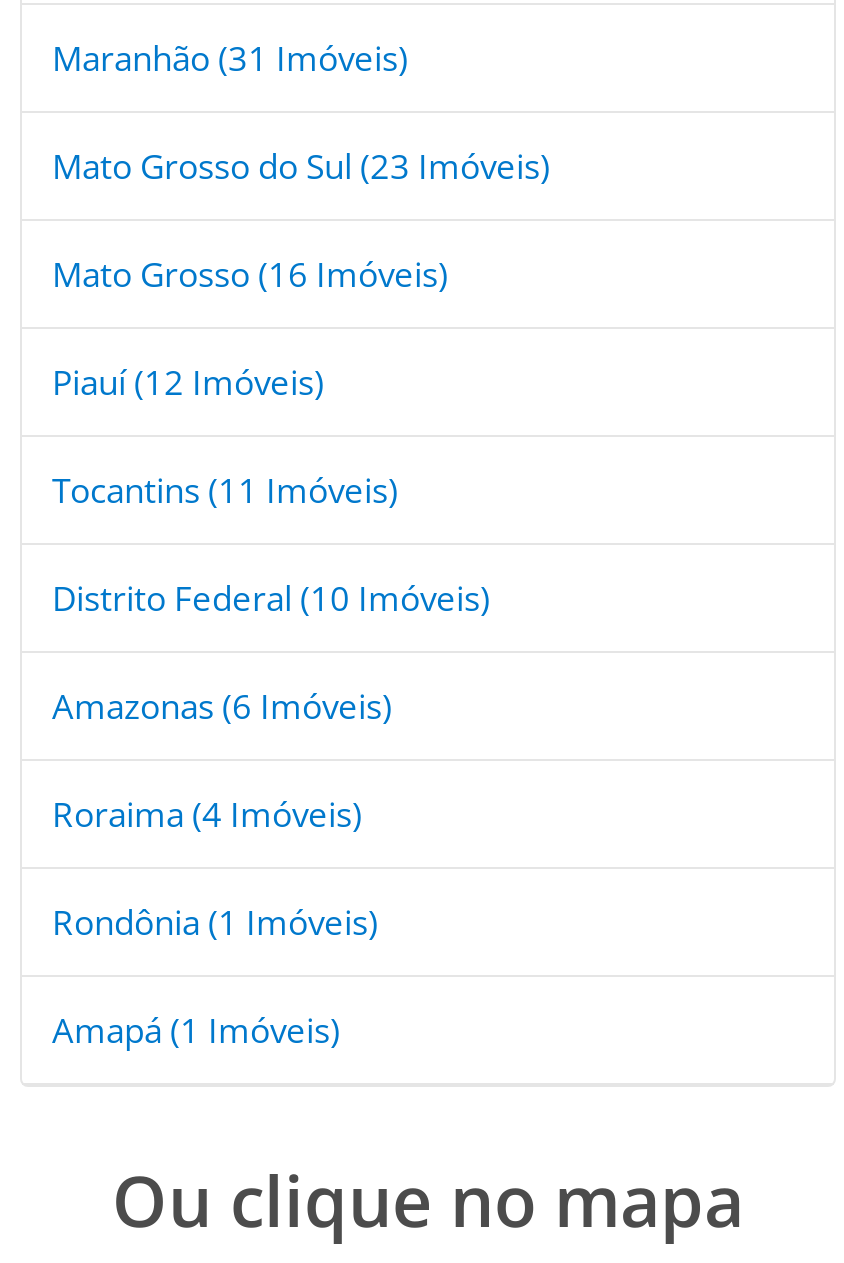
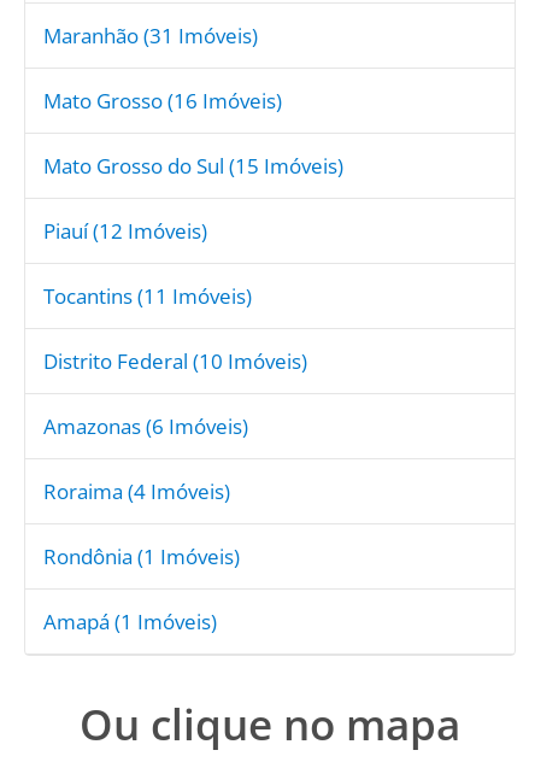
[52,143,550,189] Mato Grosso do Sul (23 Imóveis) -> none
moved [52,251,448,297] -> [43,87,282,115]: Mato Grosso (16 Imóveis)
none -> [43,152,343,180] Mato Grosso do Sul (15 Imóveis)

